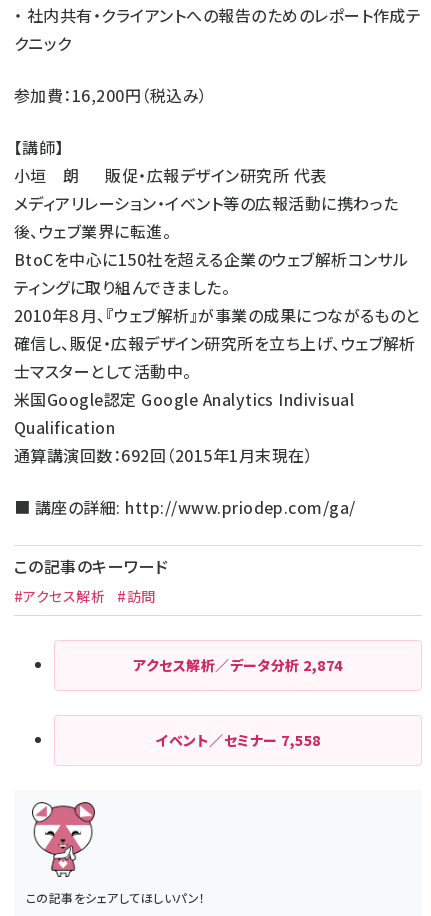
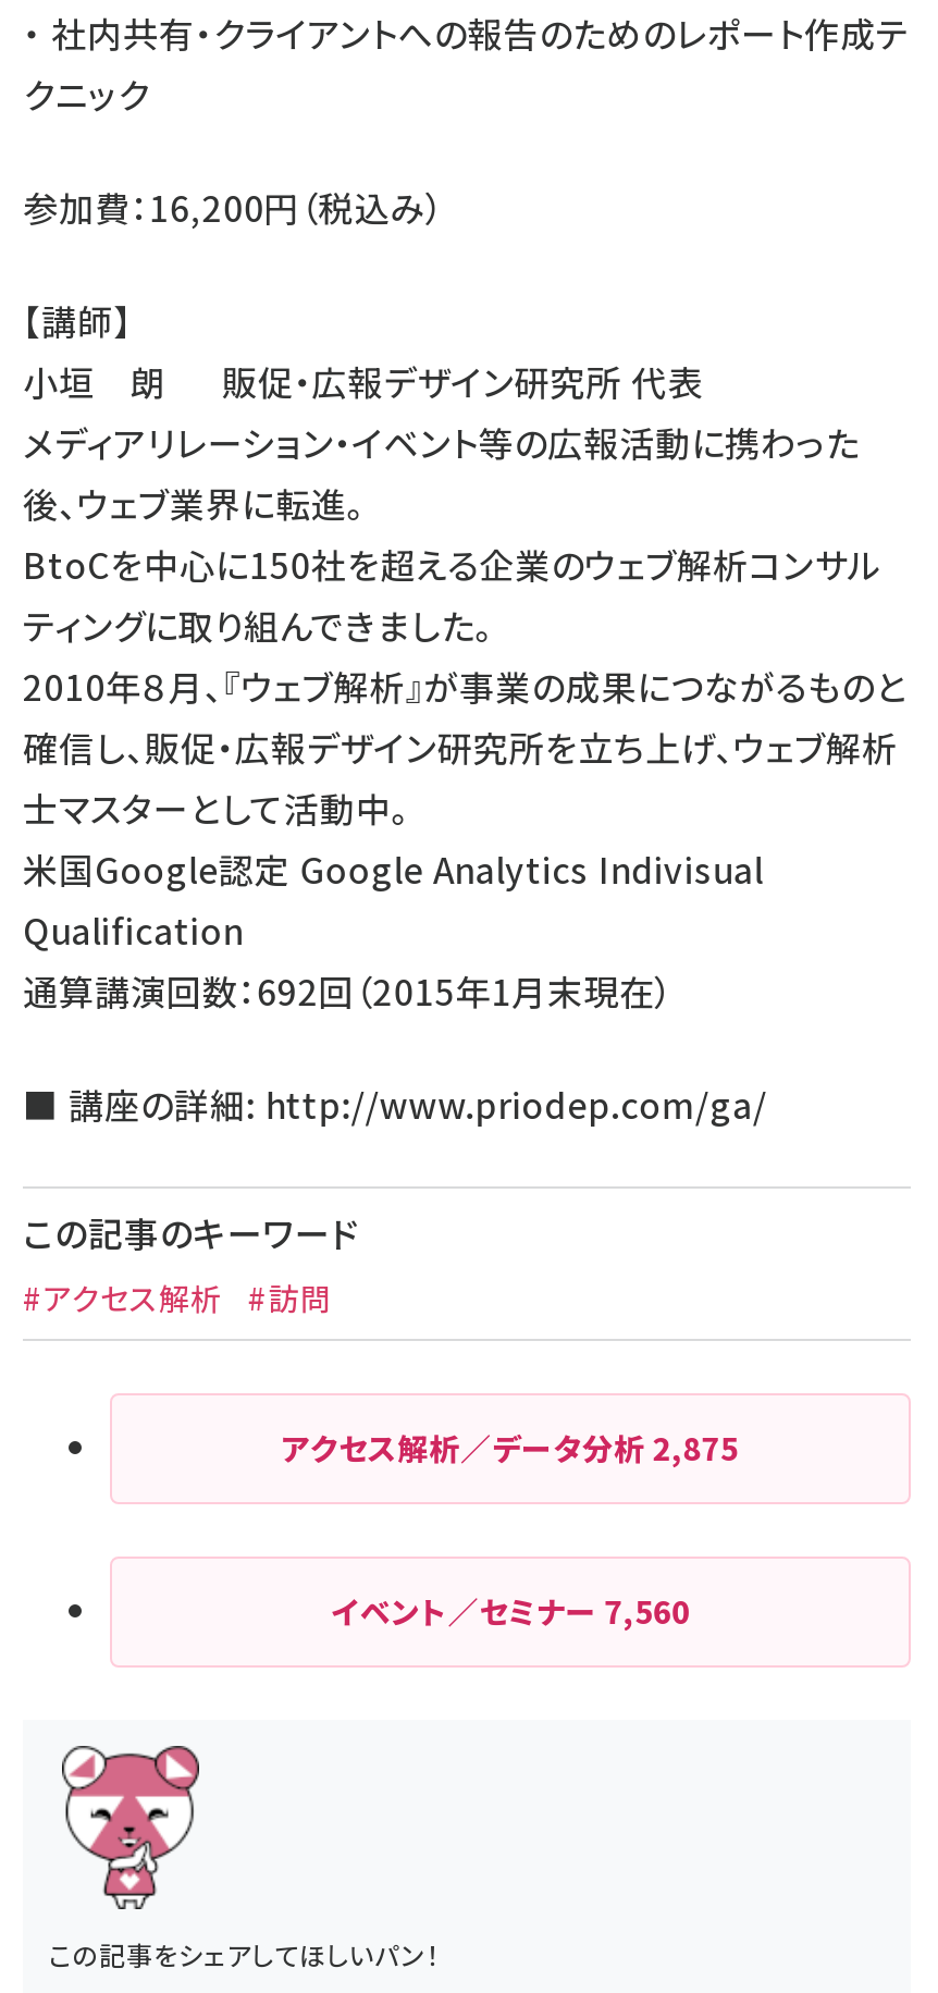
[133,655,343,675] アクセス解析／データ分析2,874 -> [282,1426,738,1469] アクセス解析／データ分析2,875
[155,730,321,750] イベント／セミナー7,558 -> [331,1589,690,1633] イベント／セミナー7,560

